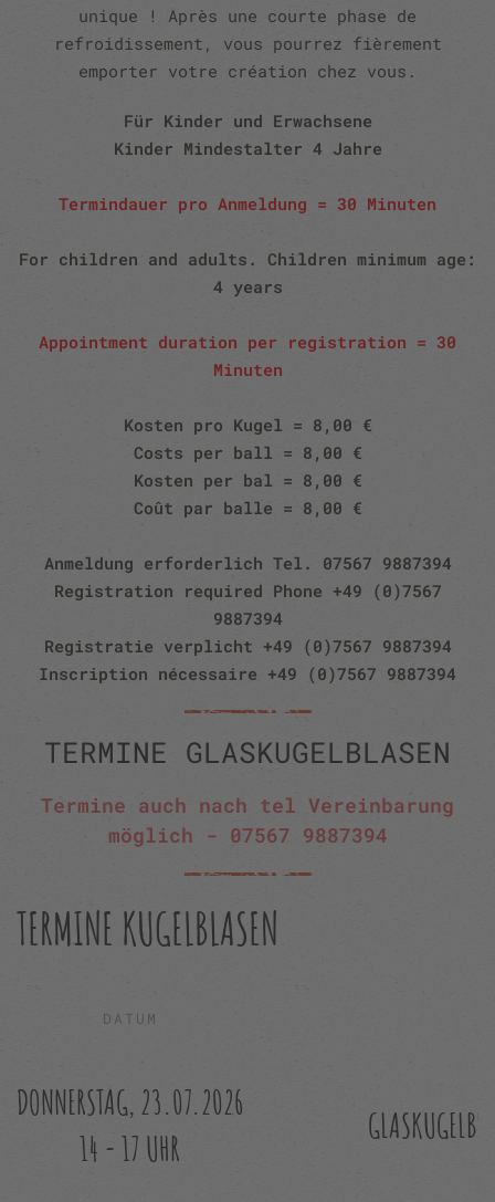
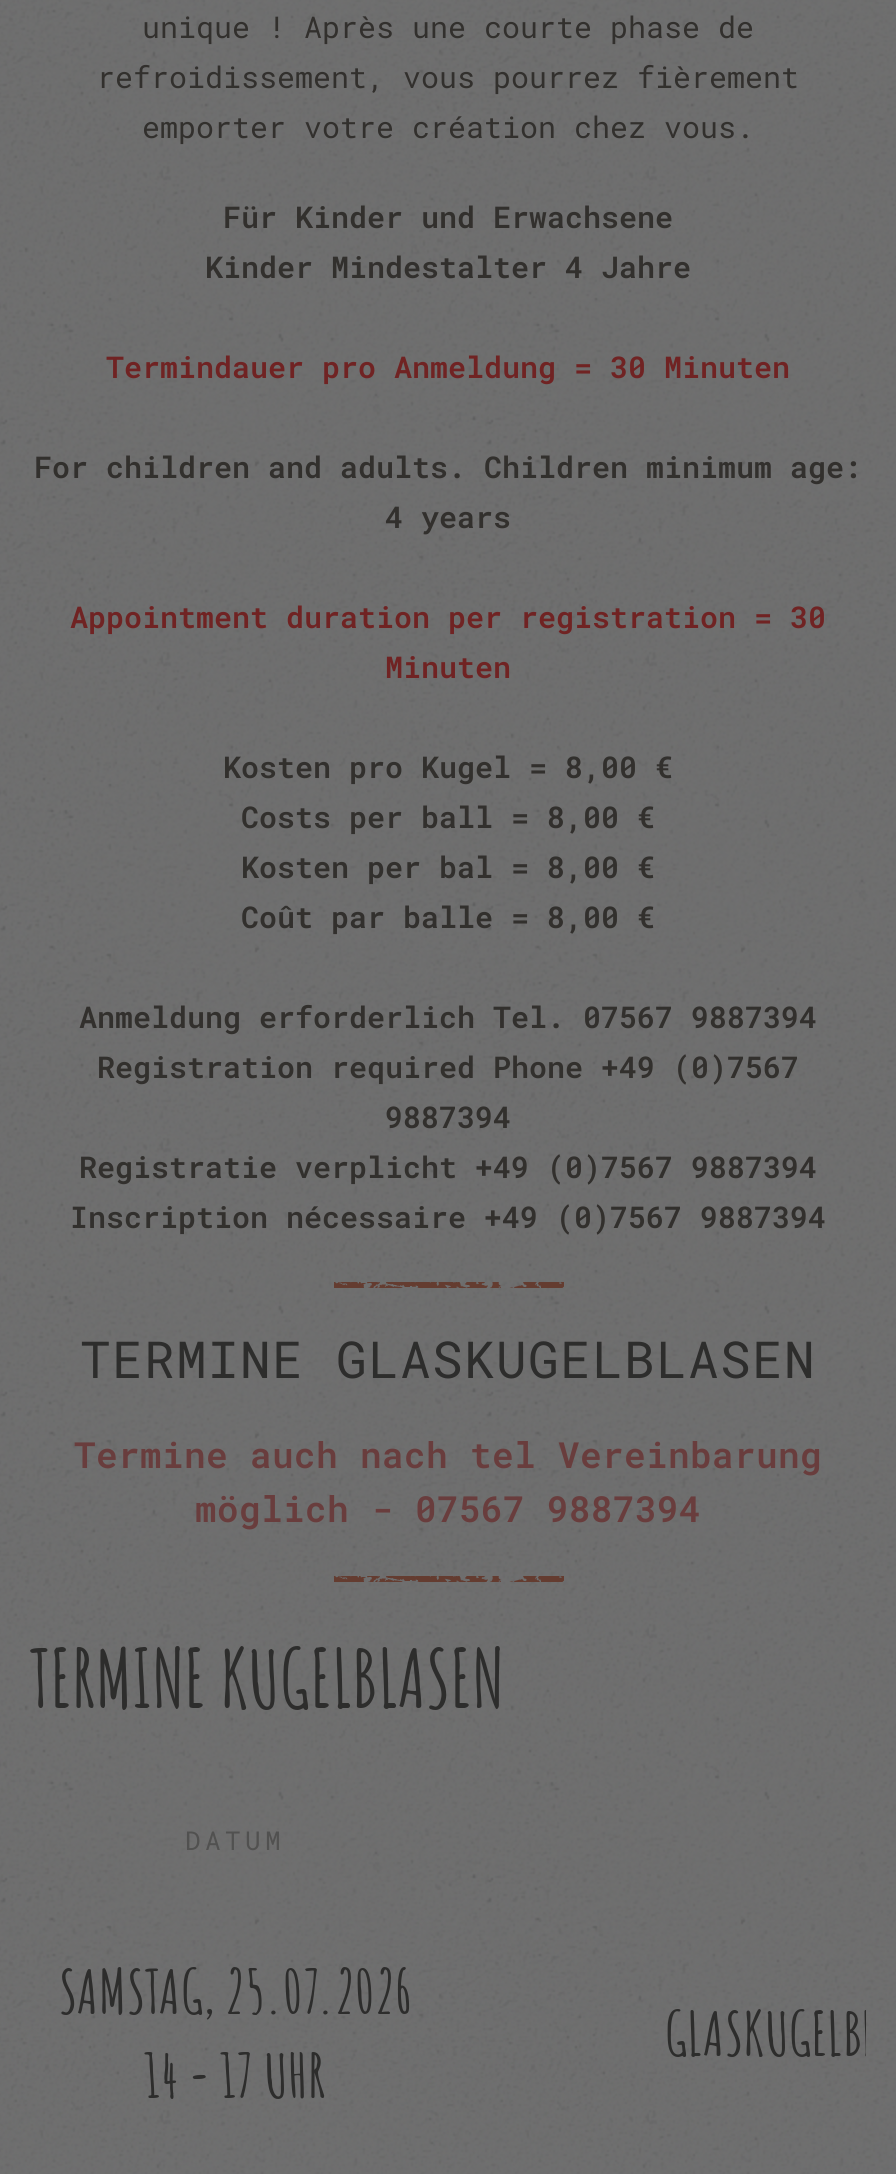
[17,1081,243,1122] DONNERSTAG, 23.07.2026 -> [59,1955,411,2029] SAMSTAG, 25.07.2026

